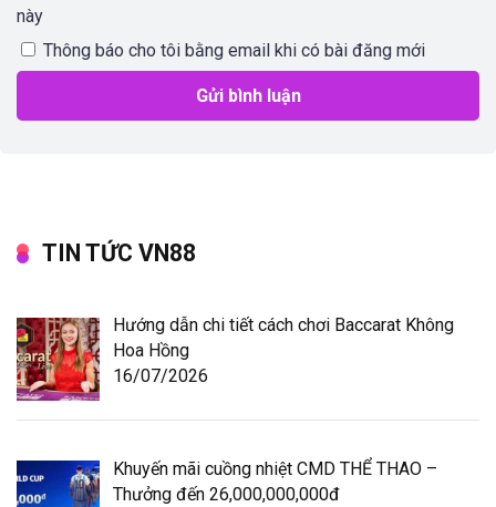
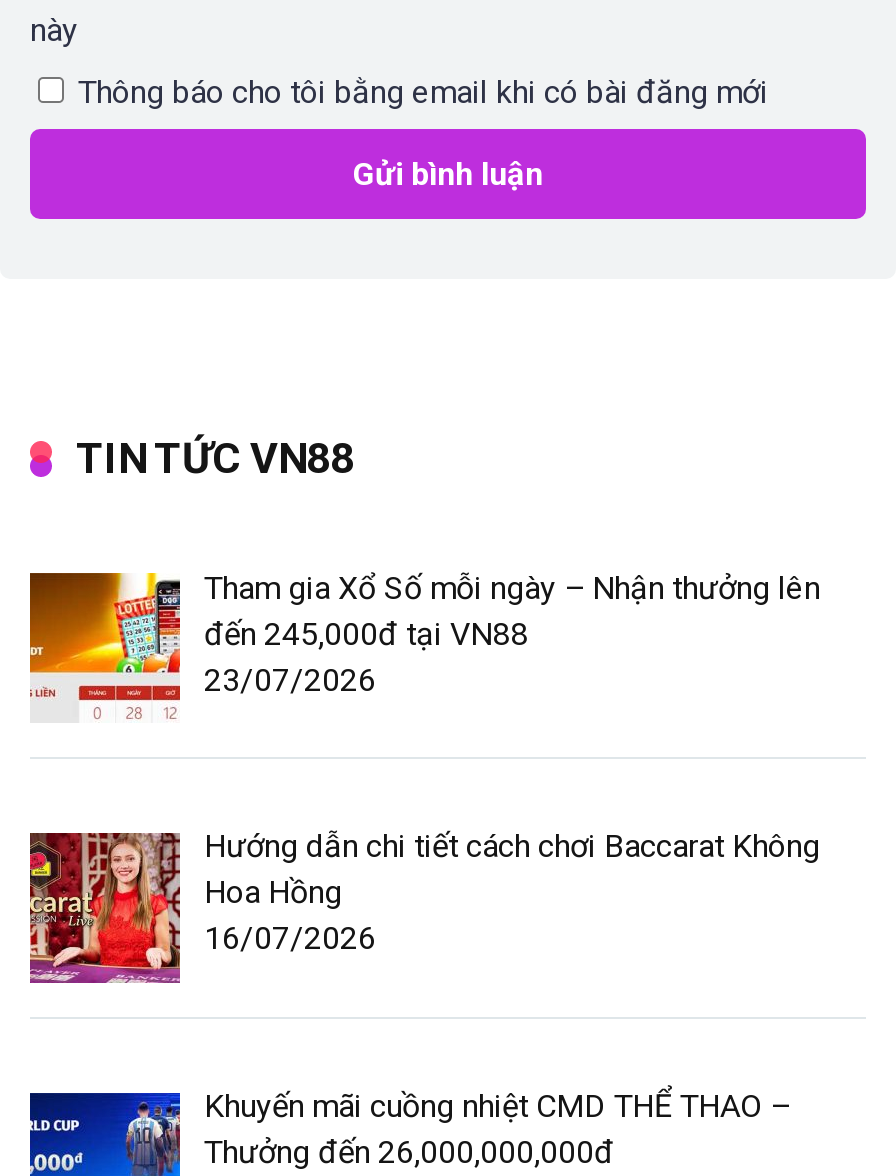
none -> [28,568,820,724] [image] | Tham gia Xổ Số mỗi ngày – Nhận thưởng lên | đến 245,000đ tại VN88 | 23/07/2026

